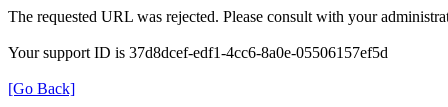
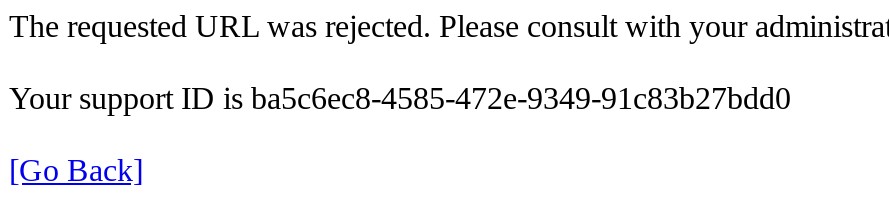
[8,44,388,61] Your support ID is 37d8dcef-edf1-4cc6-8a0e-05506157ef5d -> [9,81,791,115] Your support ID is ba5c6ec8-4585-472e-9349-91c83b27bdd0

